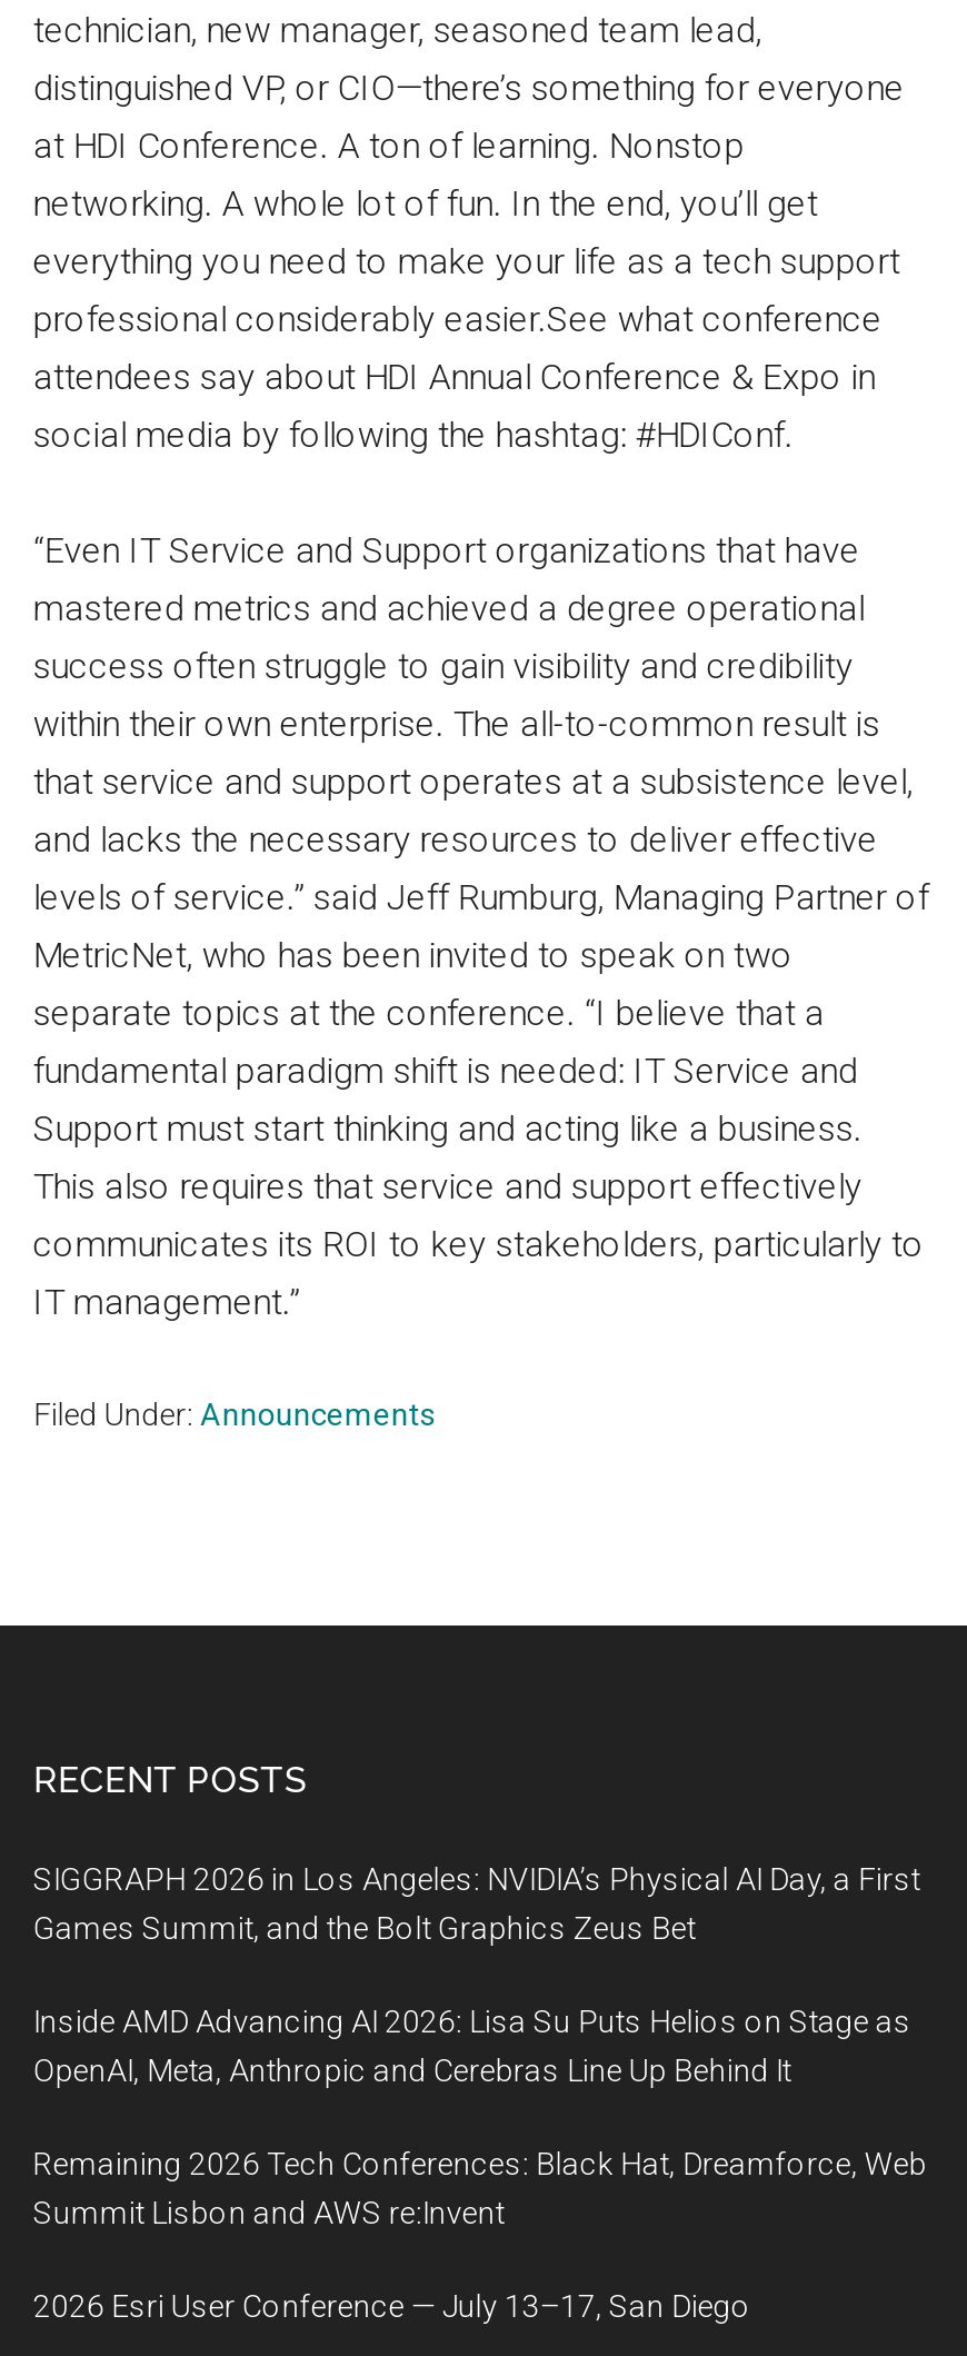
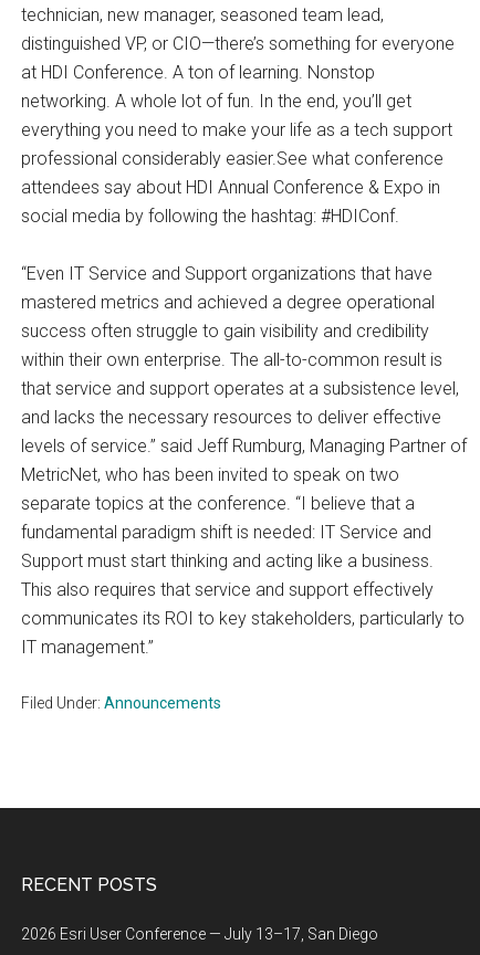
[33,1861,927,2230] SIGGRAPH 2026 in Los Angeles: NVIDIA’s Physical AI Day, a First | Games Summit, and the Bolt Graphics Zeus Bet | Inside AMD Advancing AI 2026: Lisa Su Puts Helios on Stage as | OpenAI, Meta, Anthropic and Cerebras Line Up Behind It | Remaining 2026 Tech Conferences: Black Hat, Dreamforce, Web | Summit Lisbon and AWS re:Invent -> none

